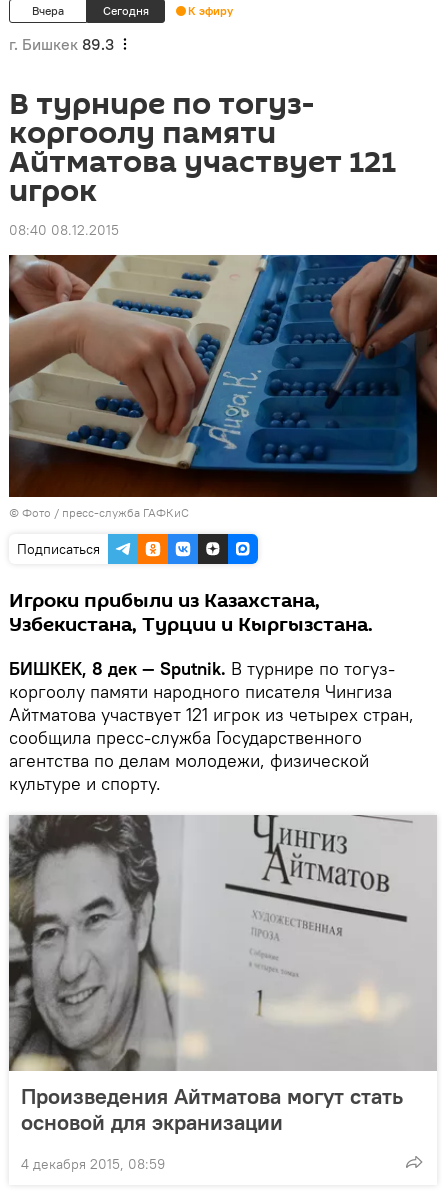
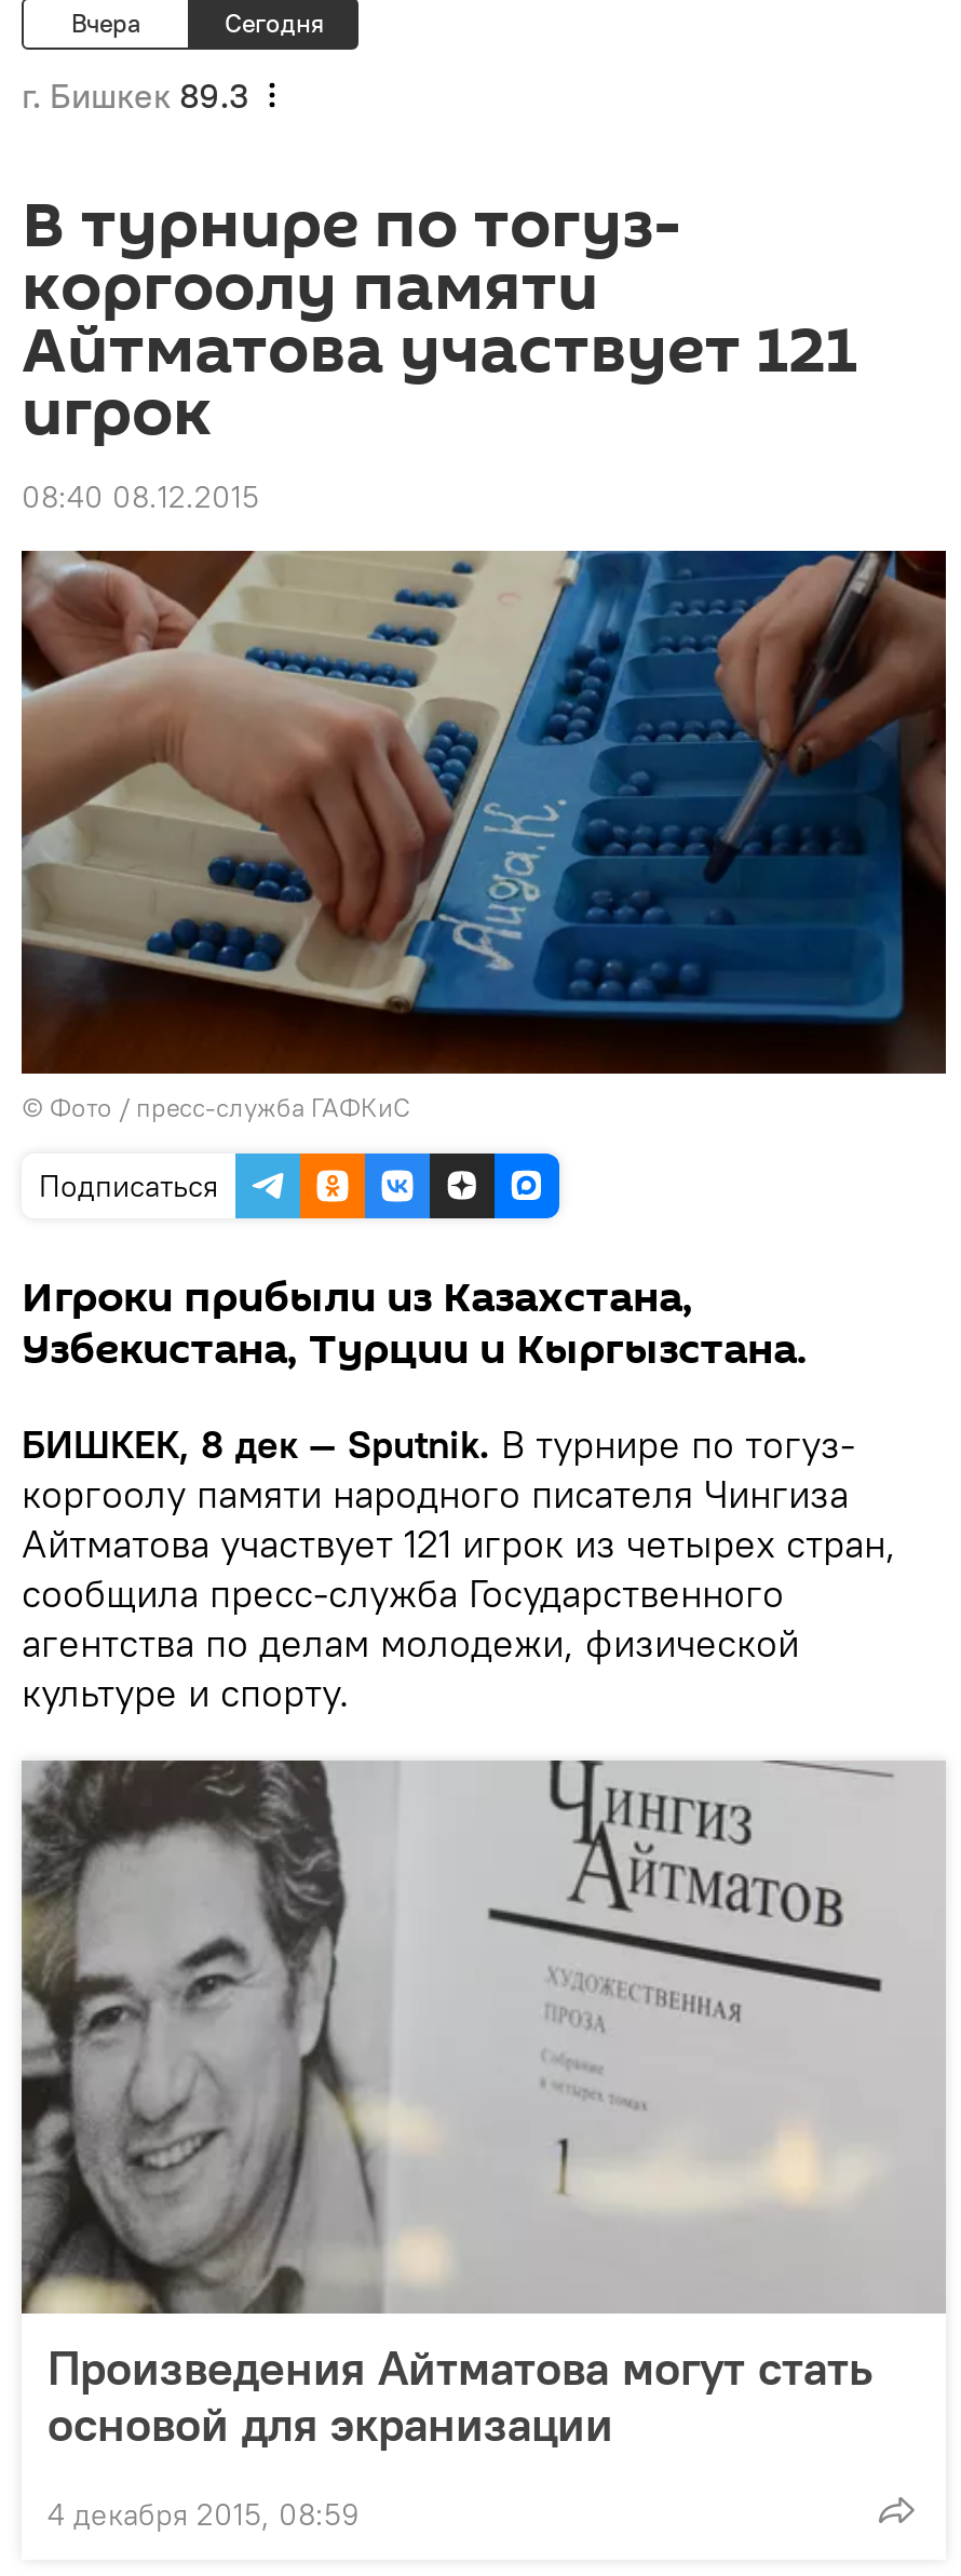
[188,3,233,18] К эфиру -> none

